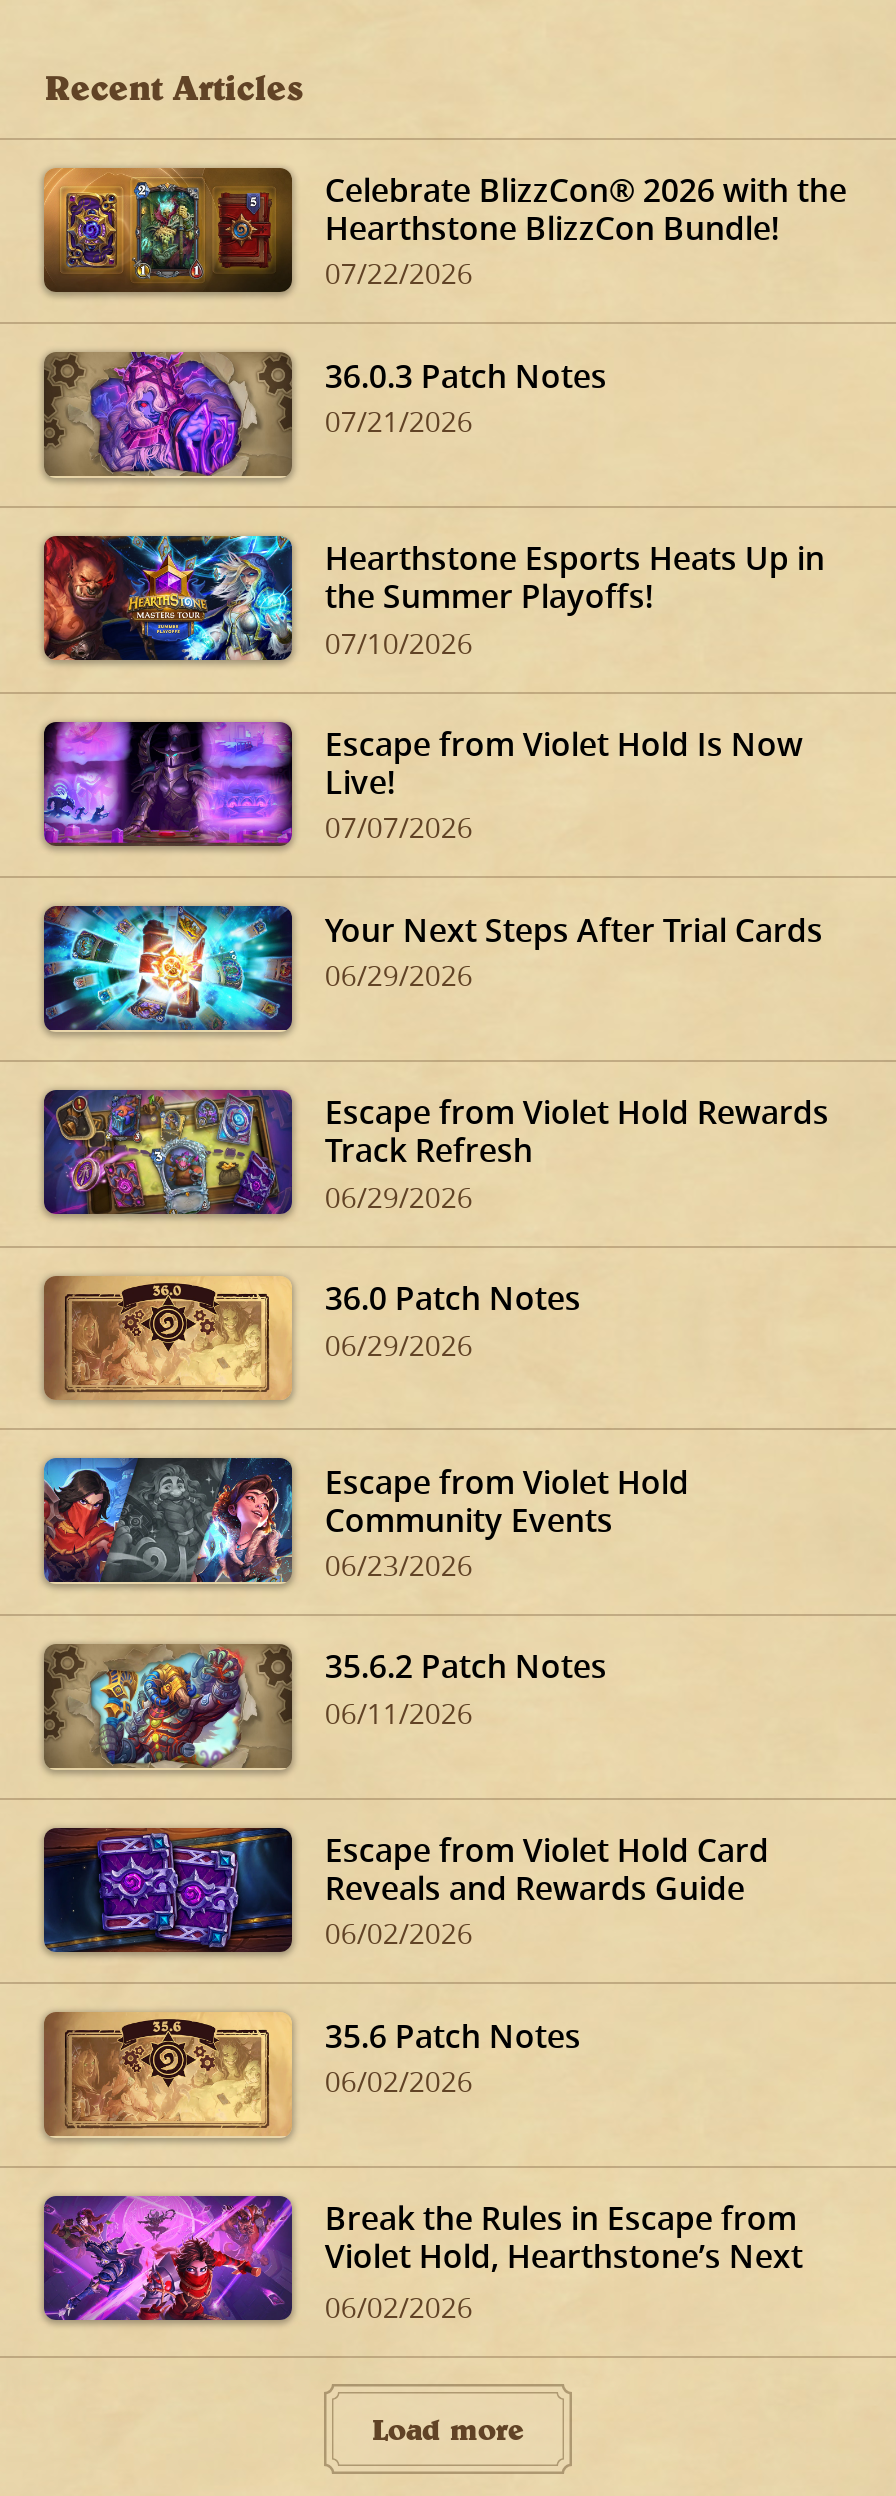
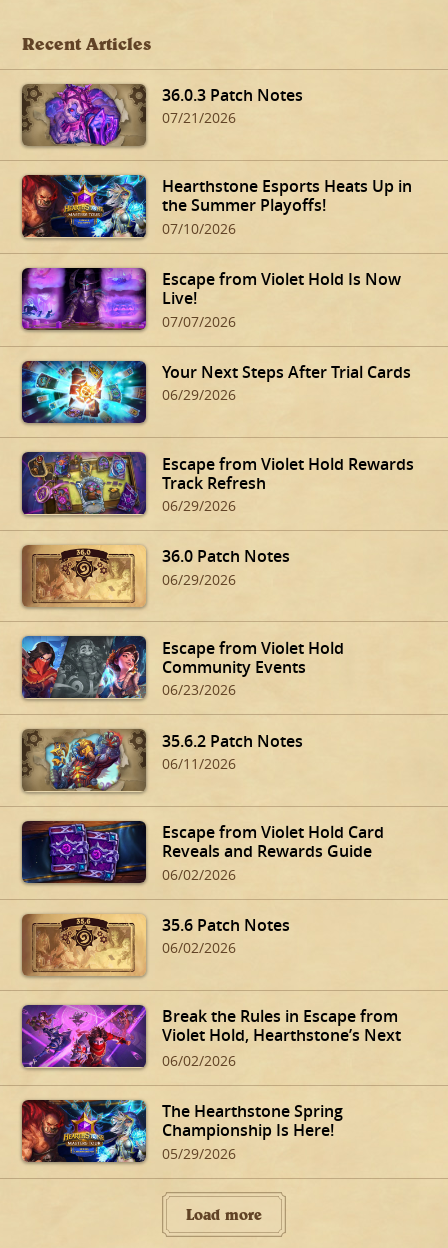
[42,166,847,294] [image] | Celebrate BlizzCon® 2026 with the | Hearthstone BlizzCon Bundle! | 07/22/2026 -> none
moved [0,338,829,2278] -> [0,76,414,1046]: [image] | 36.0.3 Patch Notes | 07/21/2026 | ... | Break the Rules in Escape from | Violet Hold, Hearthstone’s Next
none -> [21,1099,343,1163] [image] | The Hearthstone Spring | Championship Is Here! | 05/29/2026

